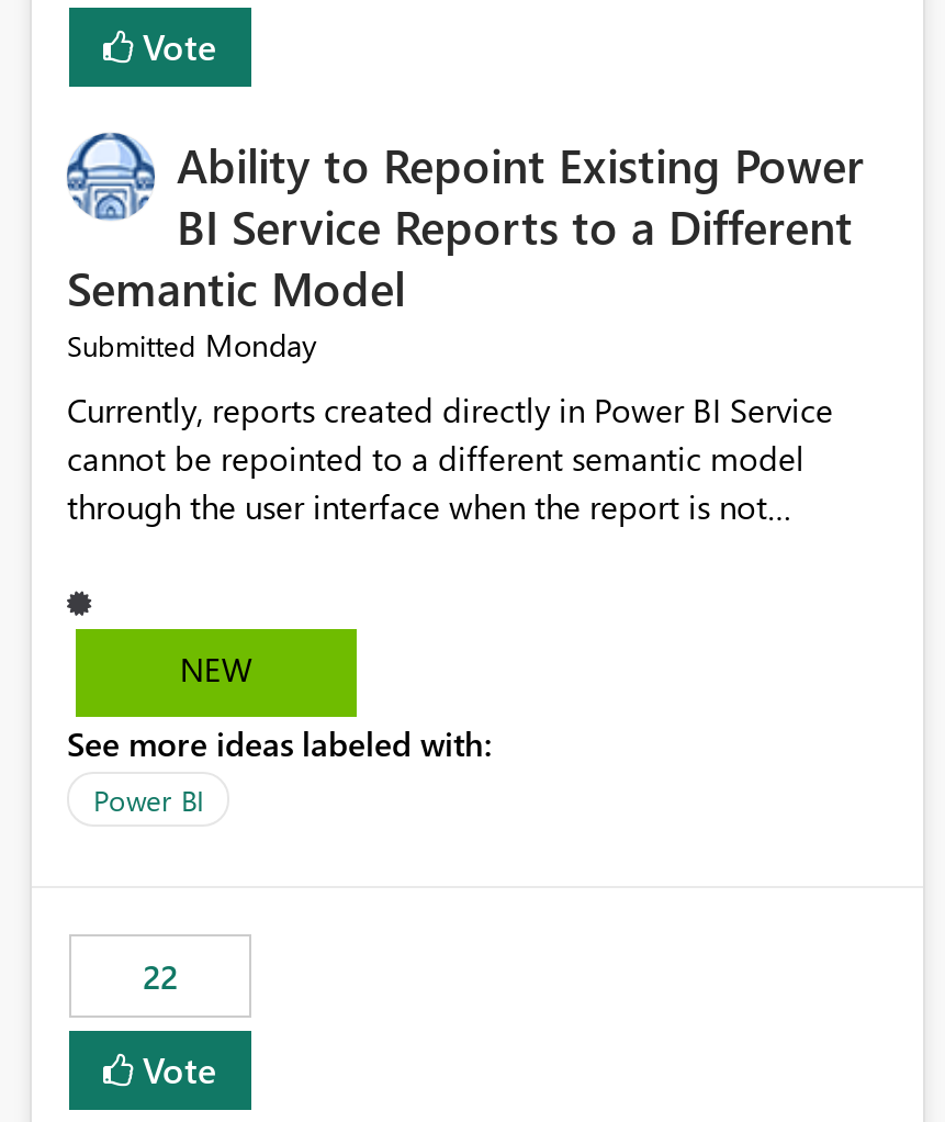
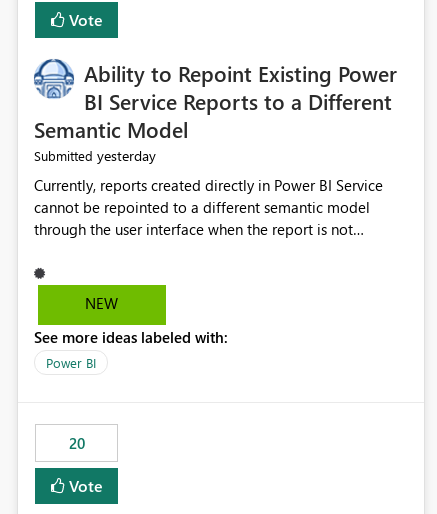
[67,325,317,366] Submitted Monday -> [34,146,156,165] Submitted yesterday
[143,955,178,999] 22 -> [68,433,84,453] 20

